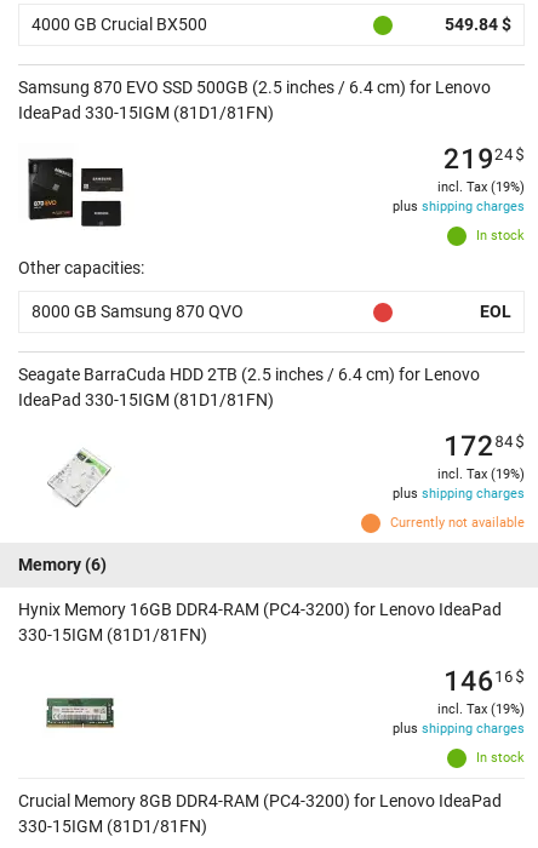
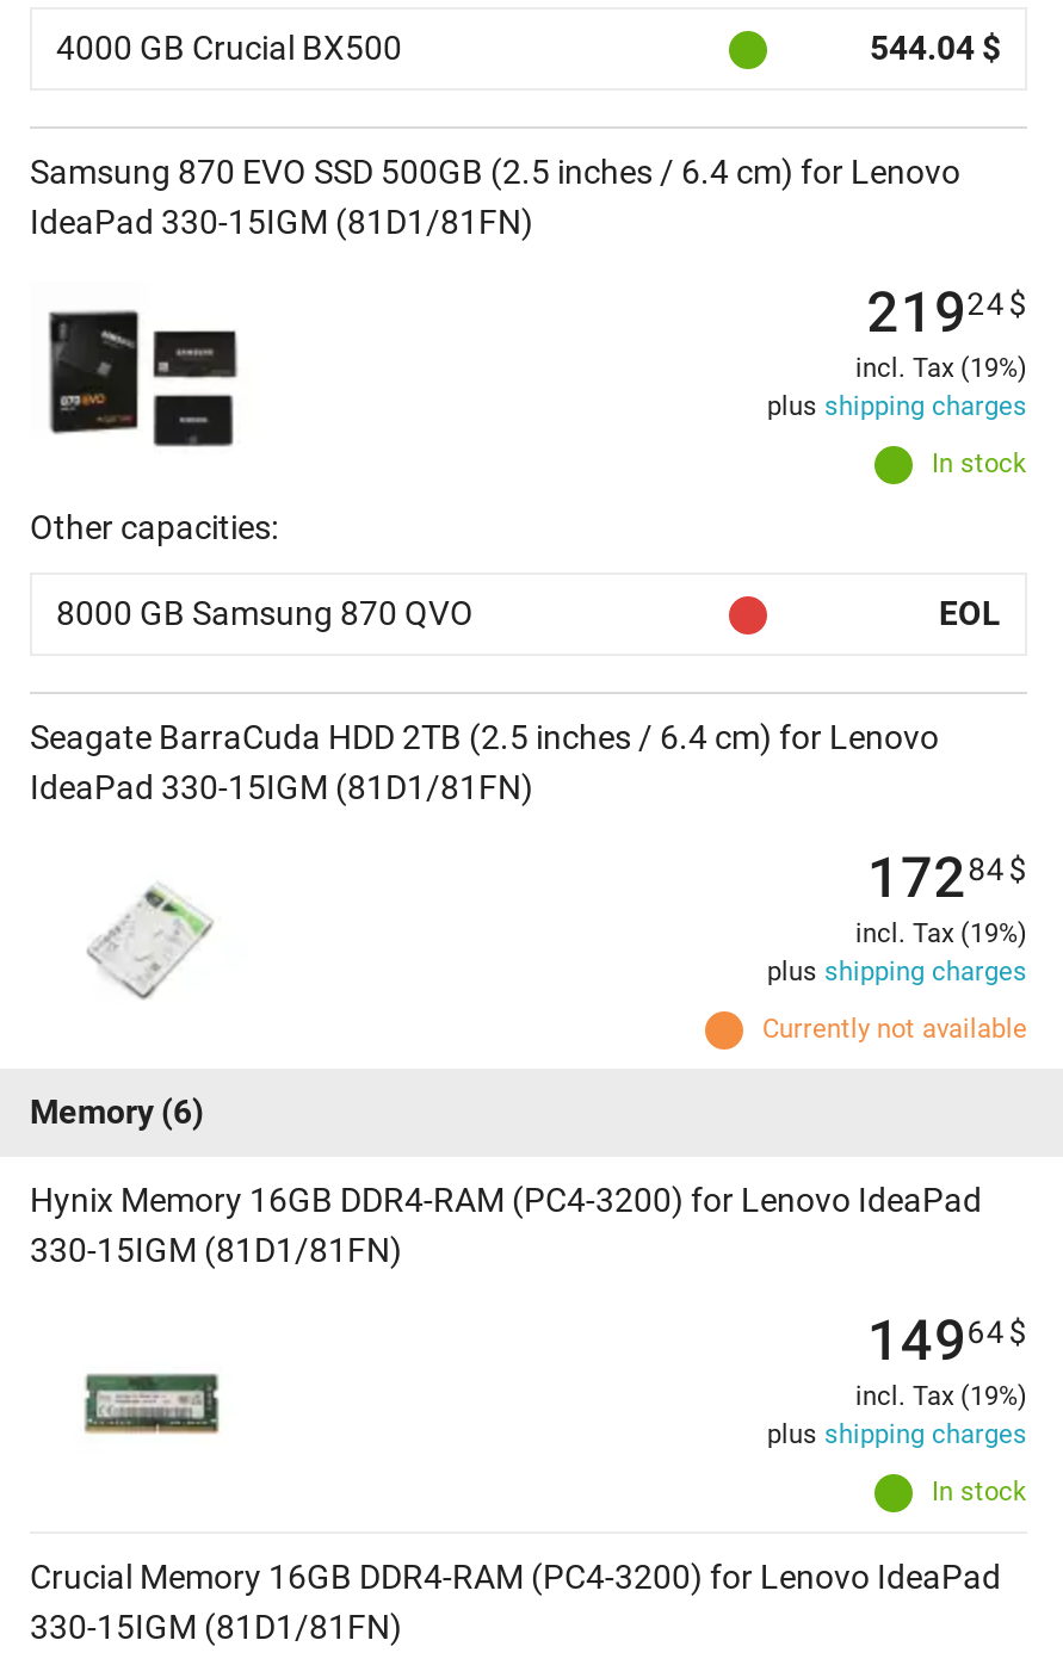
[445,15,511,34] 549.84 $ -> [870,30,1001,68] 544.04 $
[443,661,525,698] 14616 $ -> [867,1301,1027,1375] 14964 $
[18,792,502,811] Crucial Memory 8GB DDR4-RAM (PC4-3200) for Lenovo IdeaPad -> [30,1559,1001,1597] Crucial Memory 16GB DDR4-RAM (PC4-3200) for Lenovo IdeaPad

